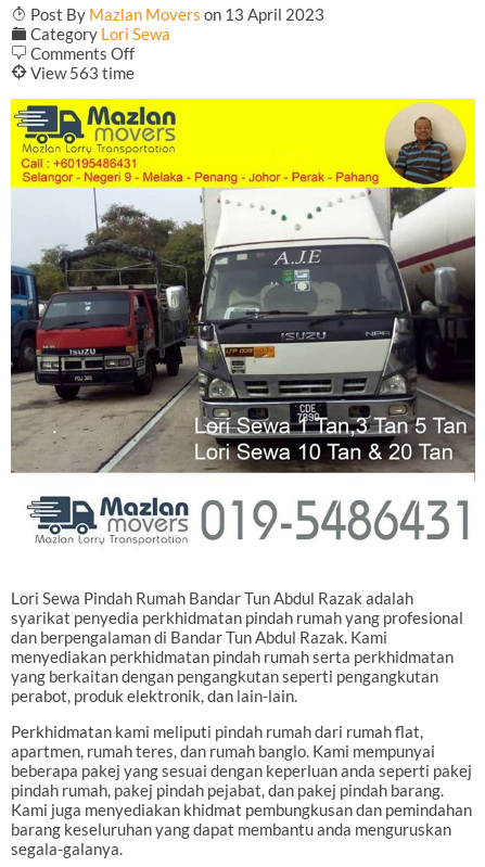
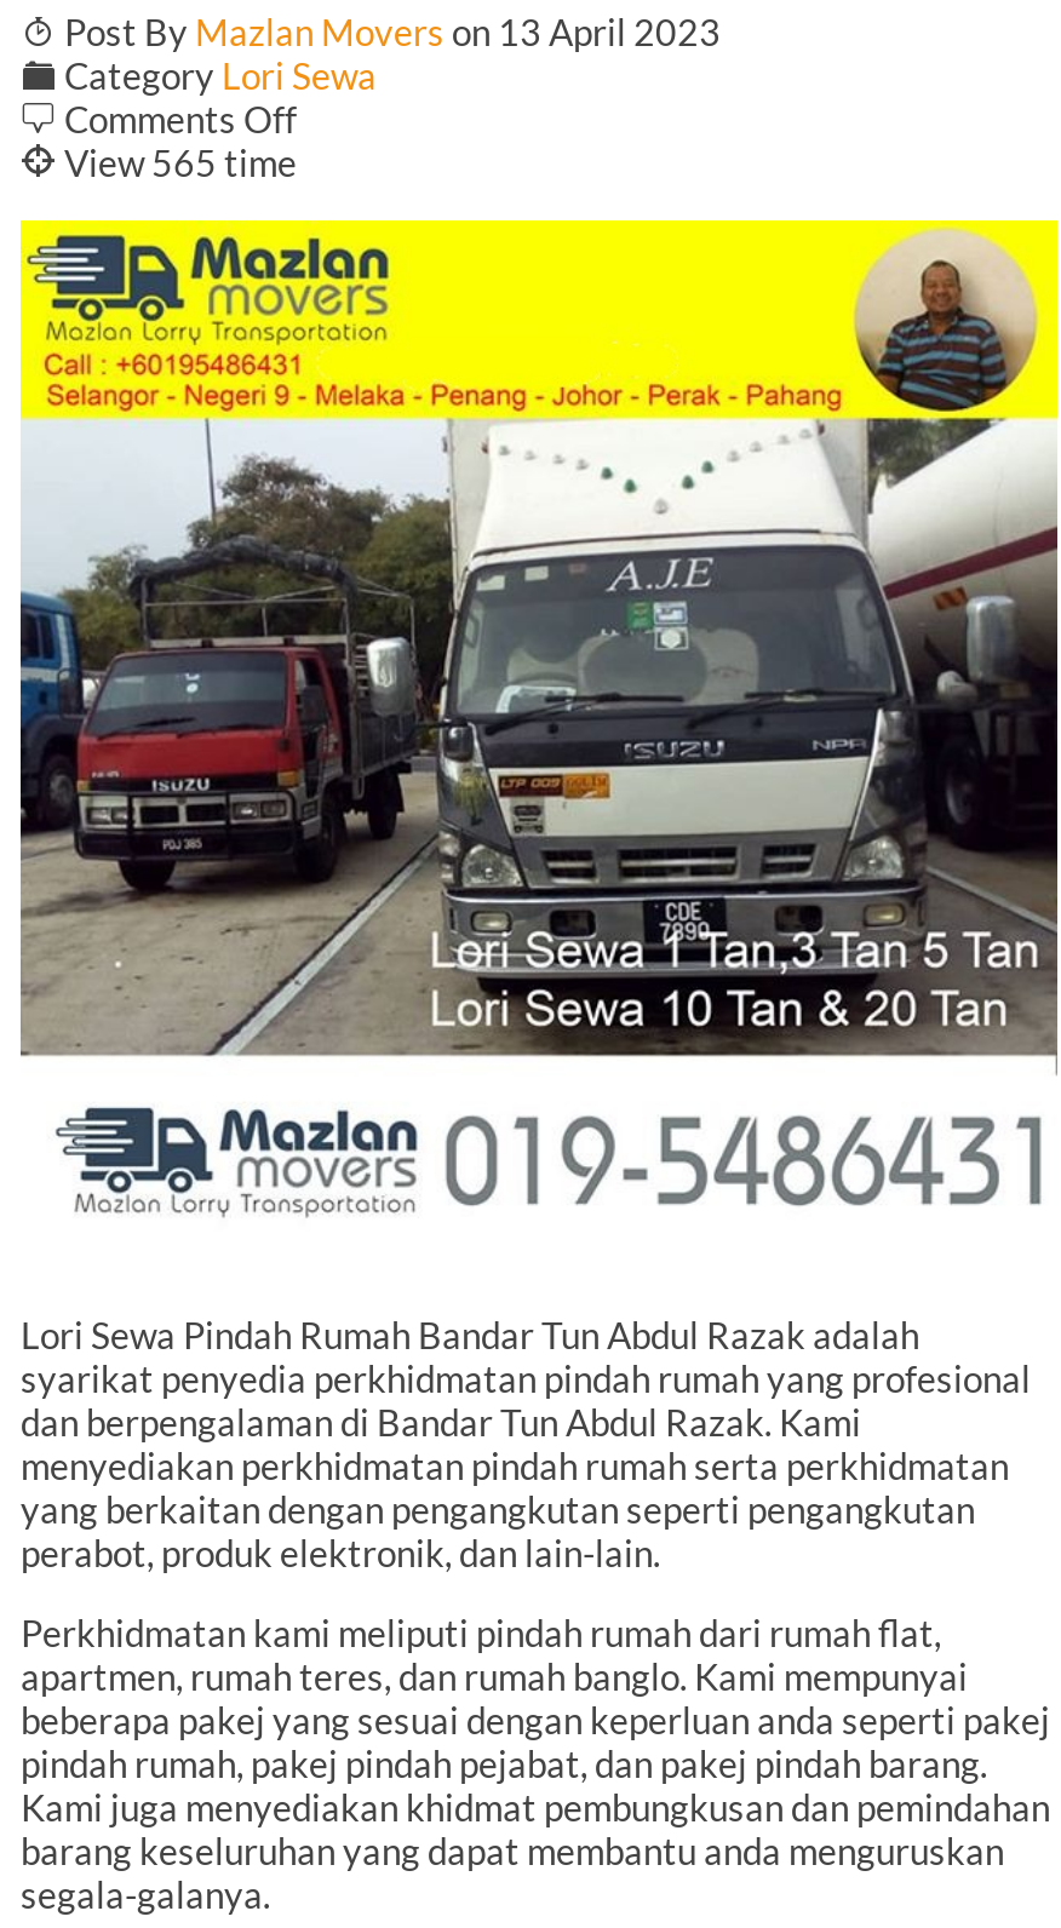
[11,63,135,82] @ View 563 time -> [21,140,297,184] @ View 565 time

